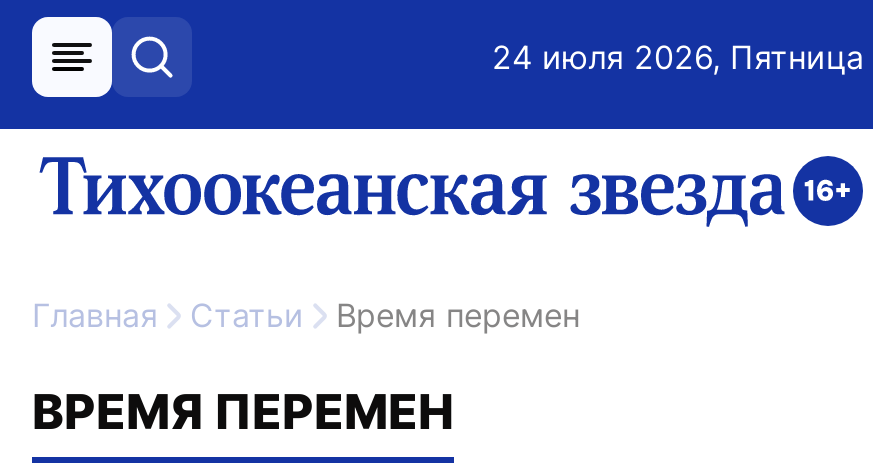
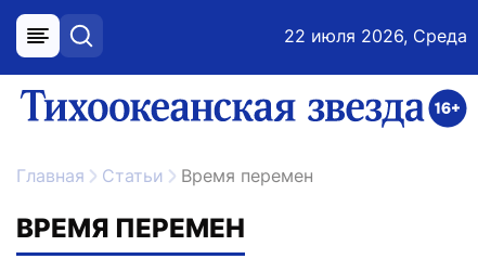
[492,37,864,77] 24 июля 2026, Пятница -> [284,25,467,47] 22 июля 2026, Среда

